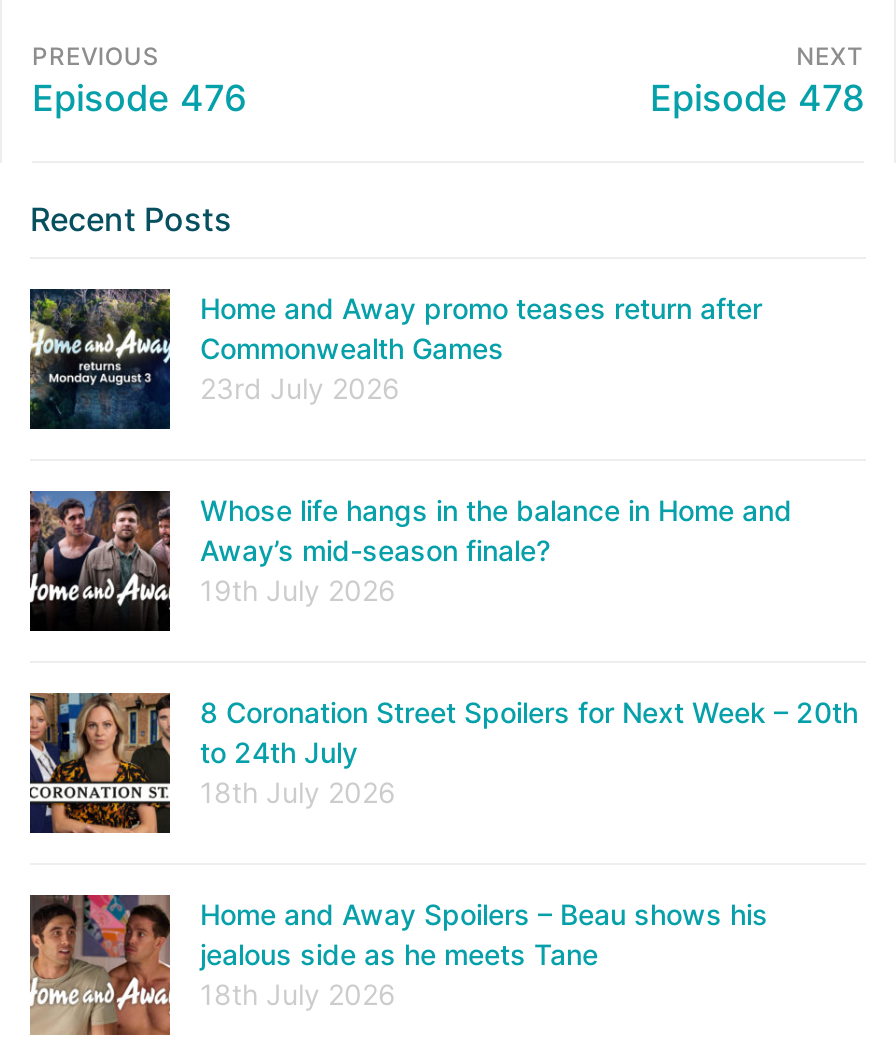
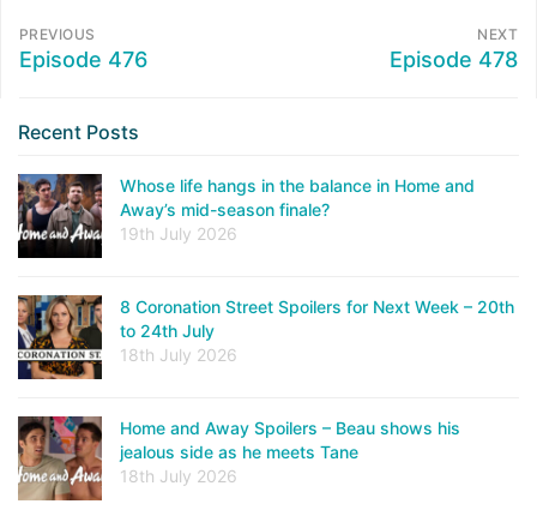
[28,287,762,429] [image] | Home and Away promo teases return after | Commonwealth Games | 23rd July 2026 -> none

